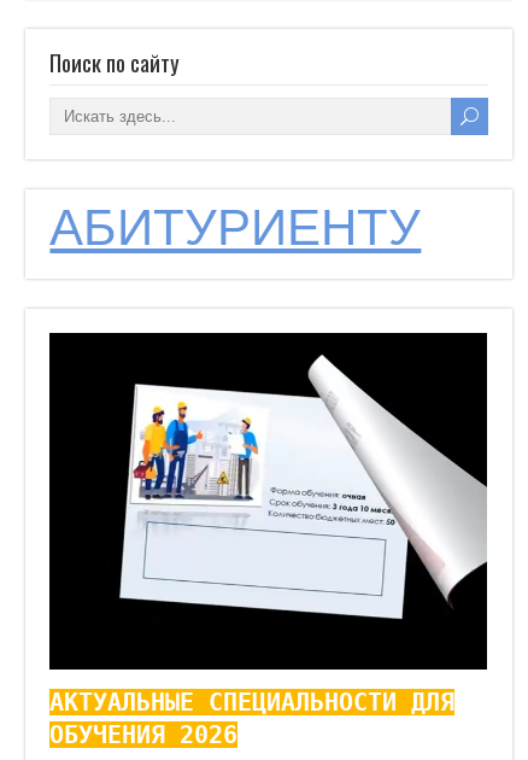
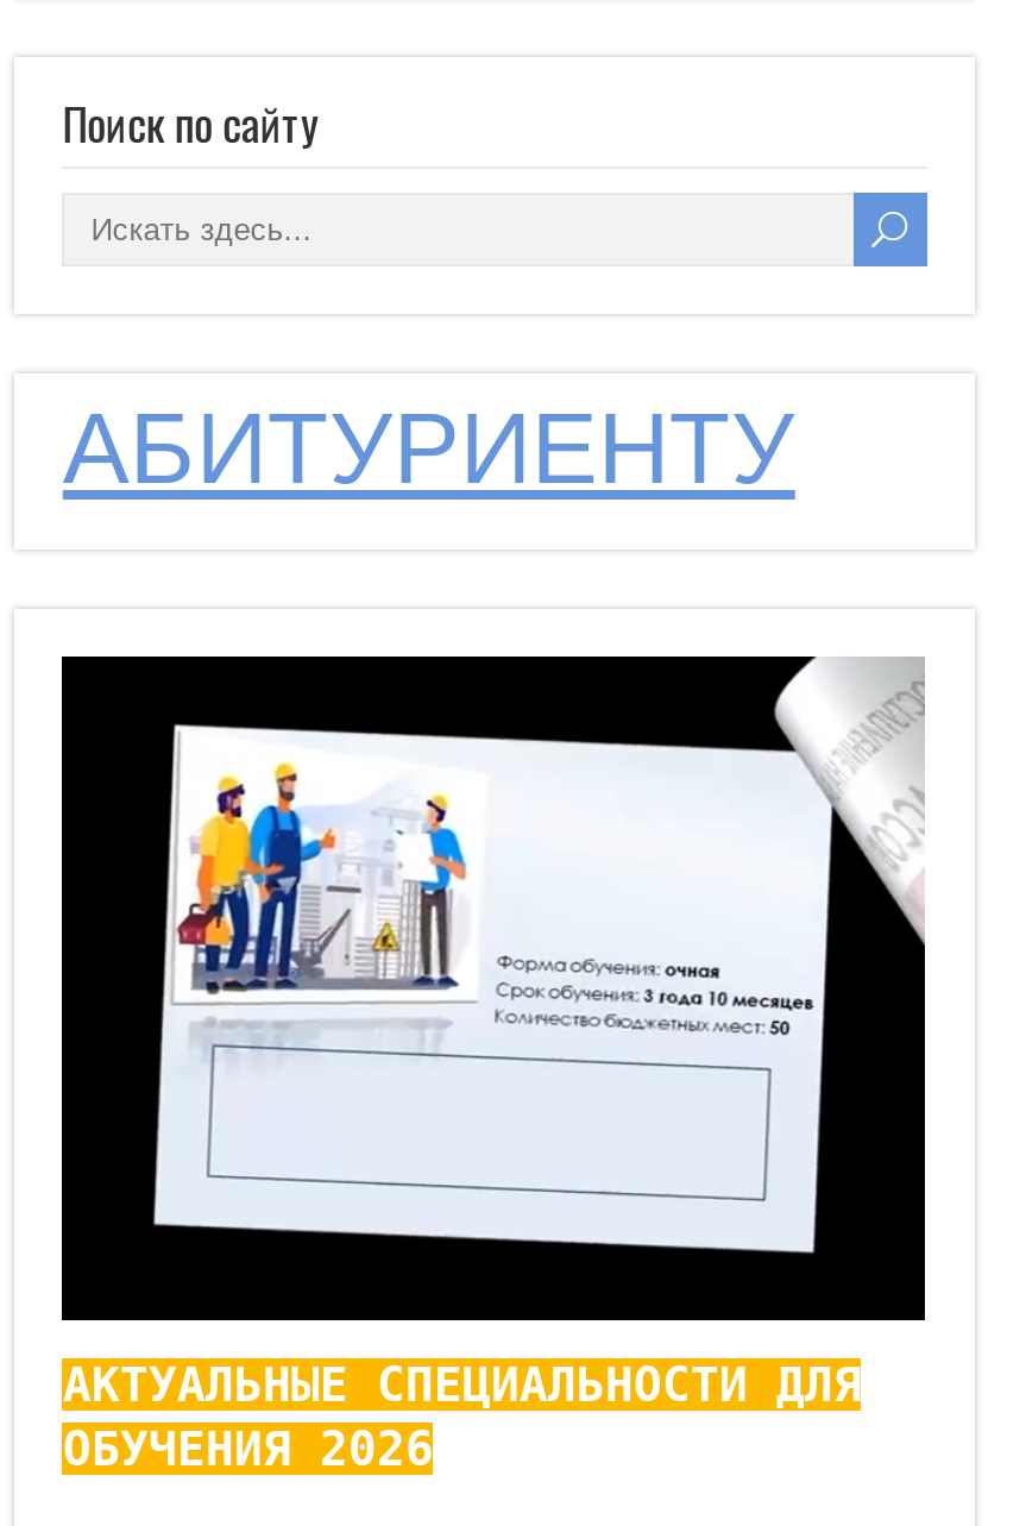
[96,332,488,636] [image] -> [152,657,927,1256] [image]

